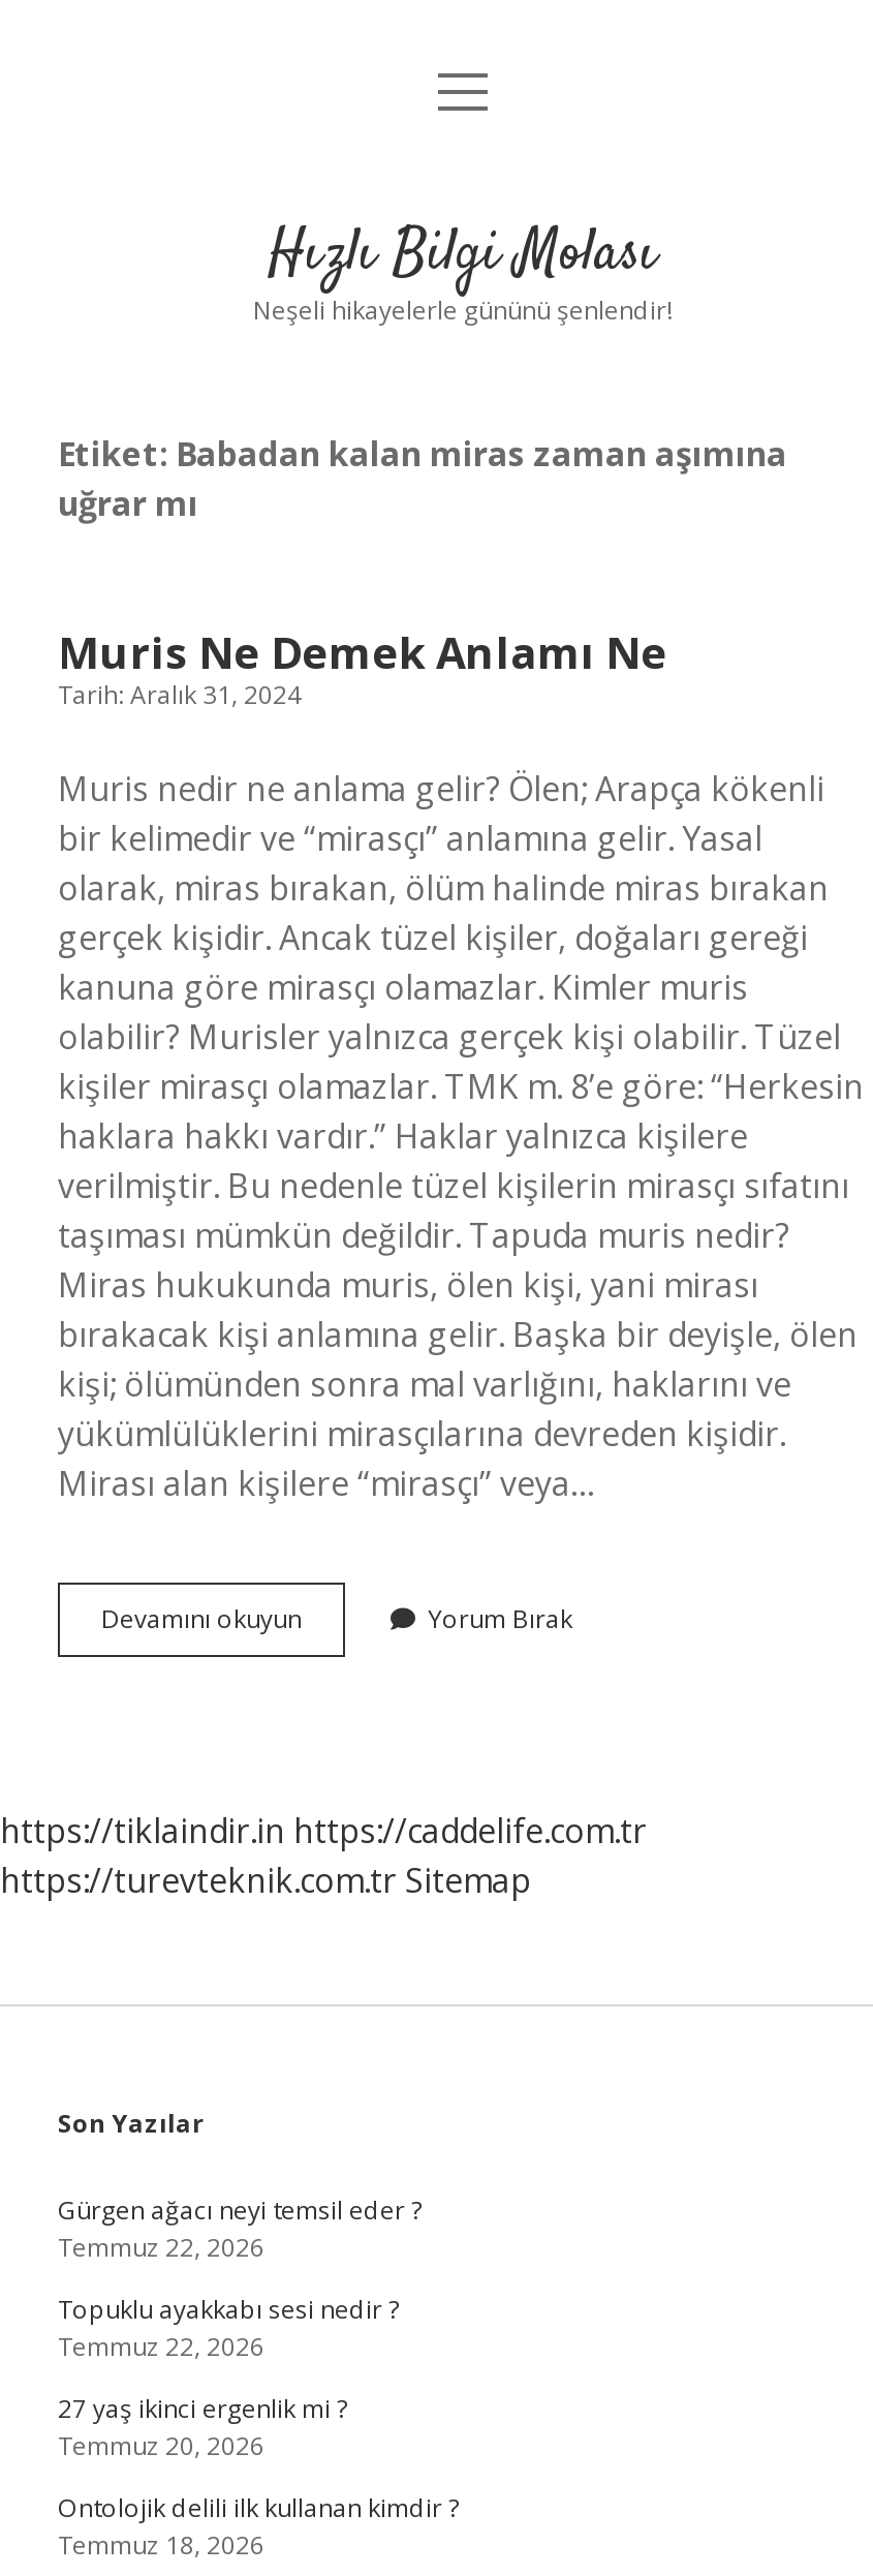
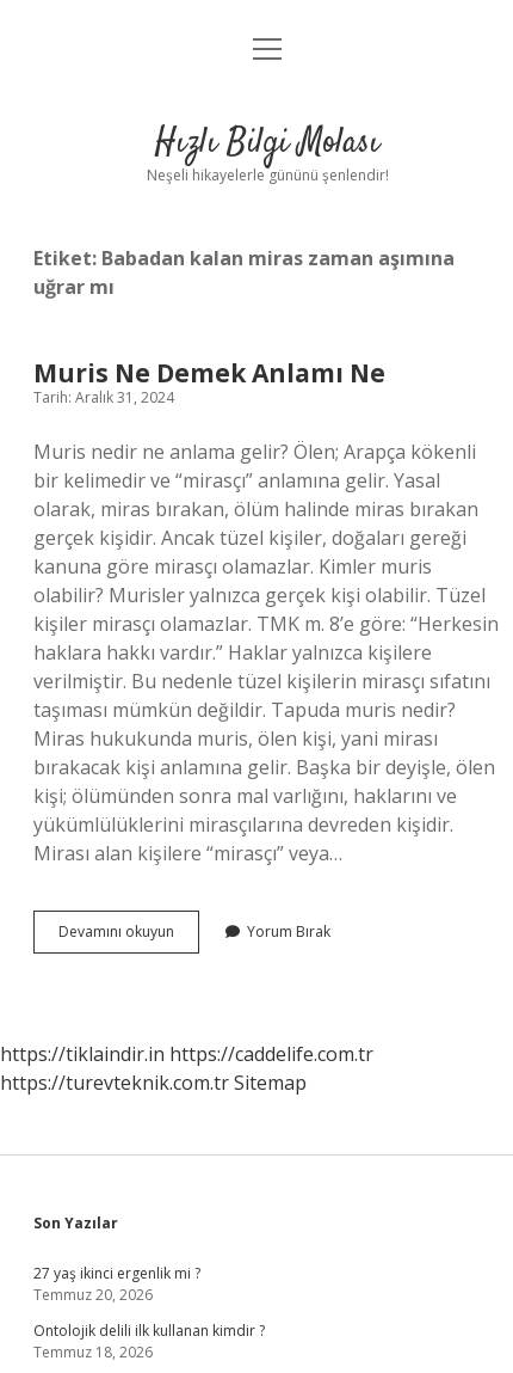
[58,2192,422,2364] Gürgen ağacı neyi temsil eder ? | Temmuz 22, 2026 | Topuklu ayakkabı sesi nedir ? | Temmuz 22, 2026 -> none

